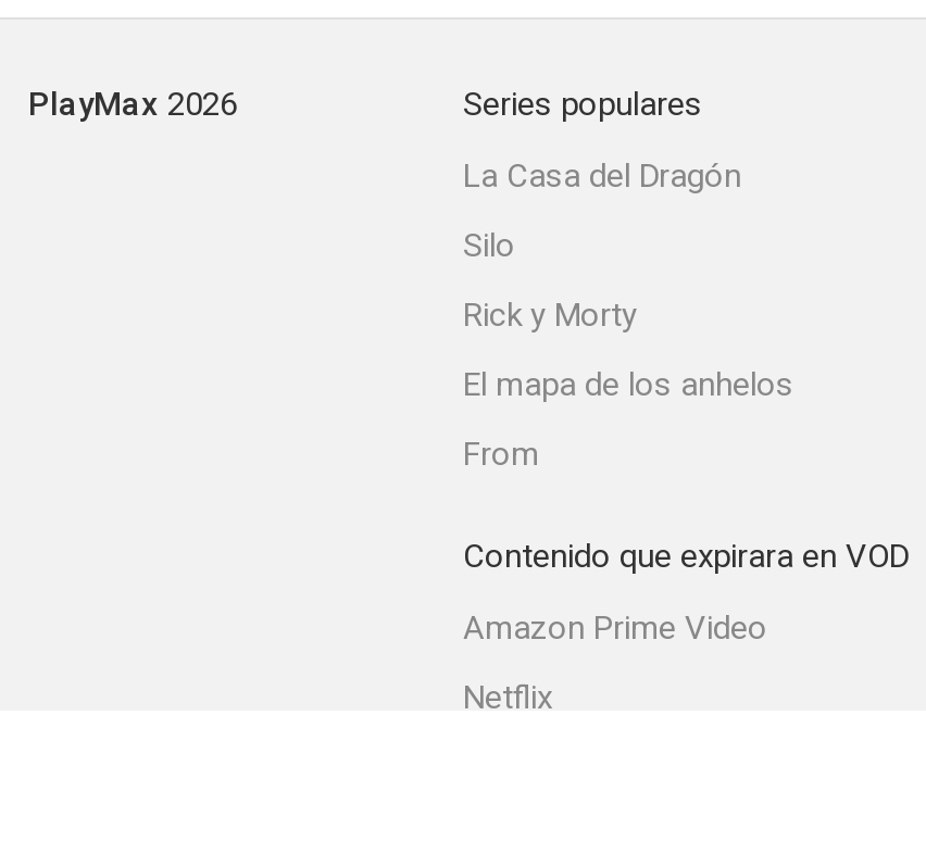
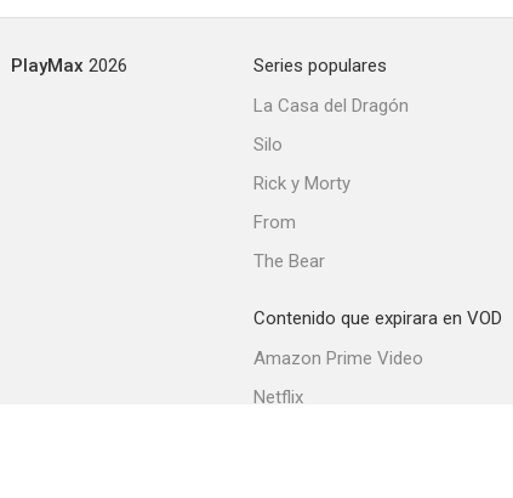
[463,365,793,404] El mapa de los anhelos -> none
moved [463,435,539,474] -> [253,211,296,233]: From
none -> [253,250,325,272] The Bear

